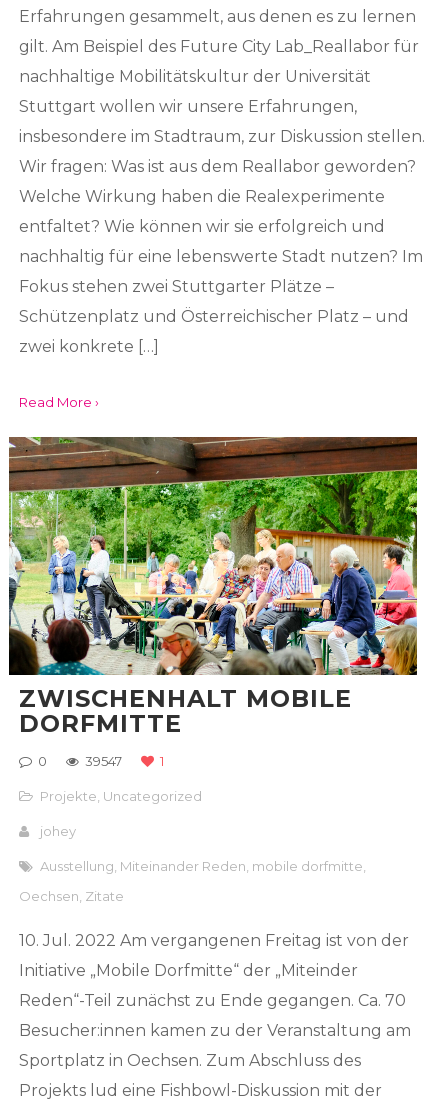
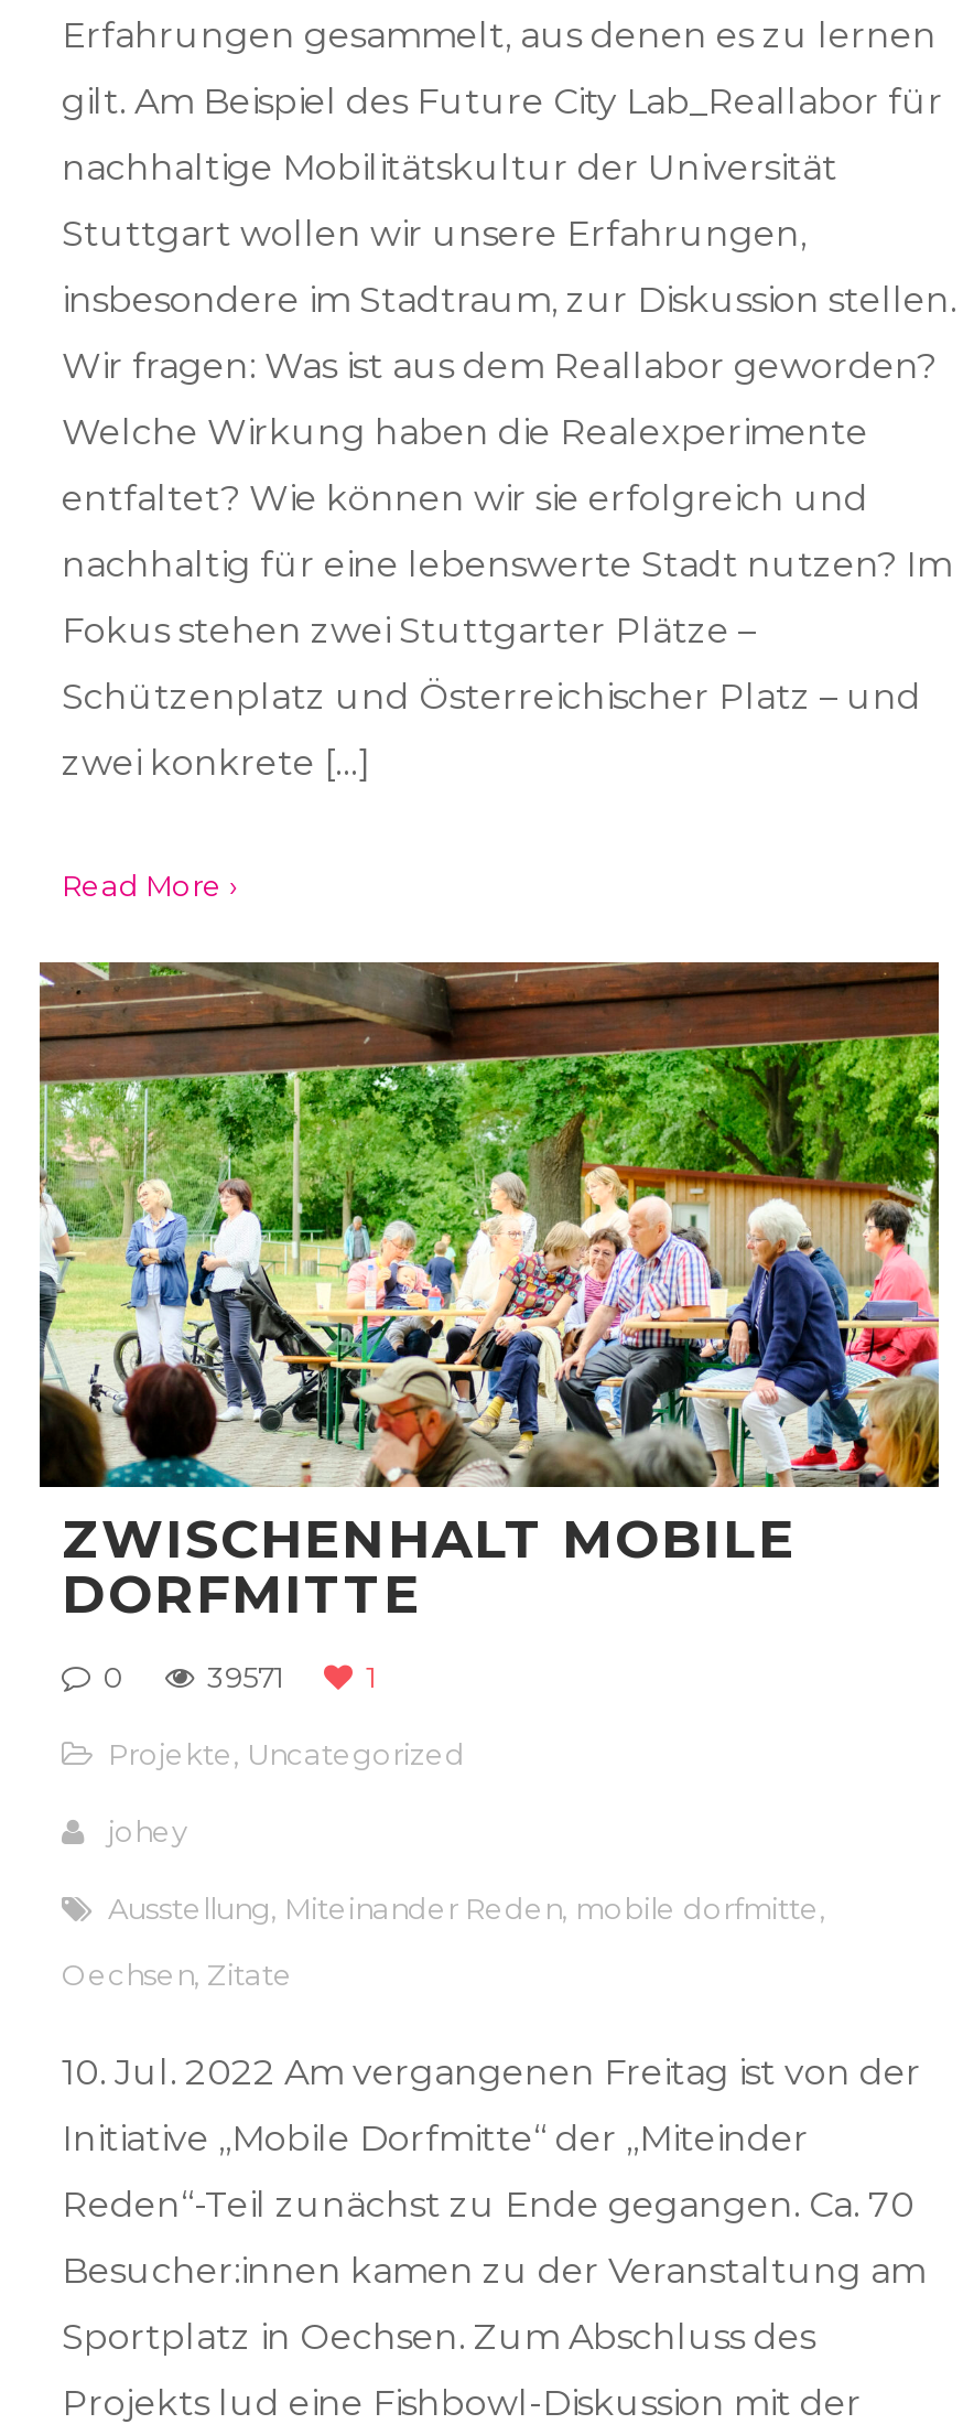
[85,753,122,769] 39547 -> [207,1659,282,1694] 39571

